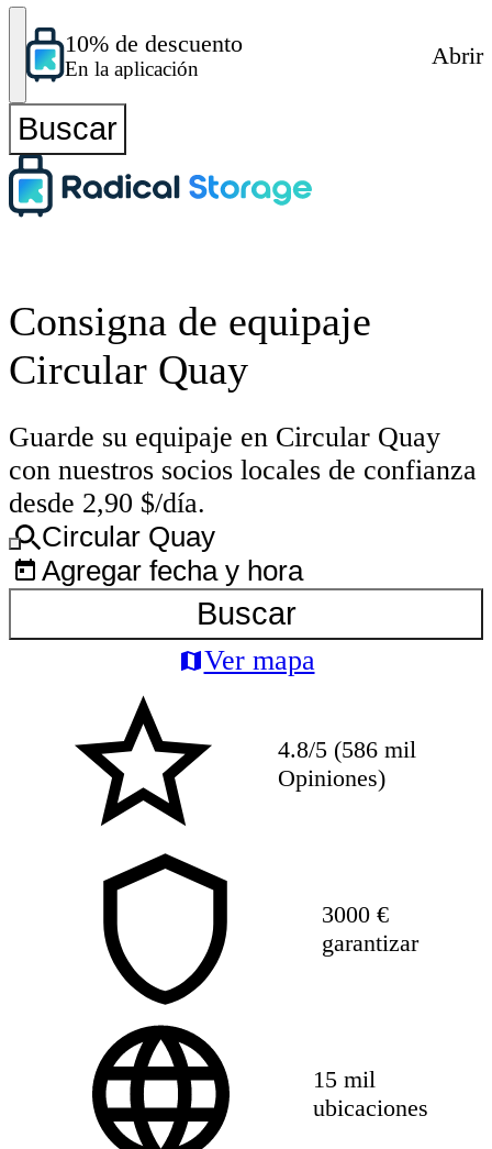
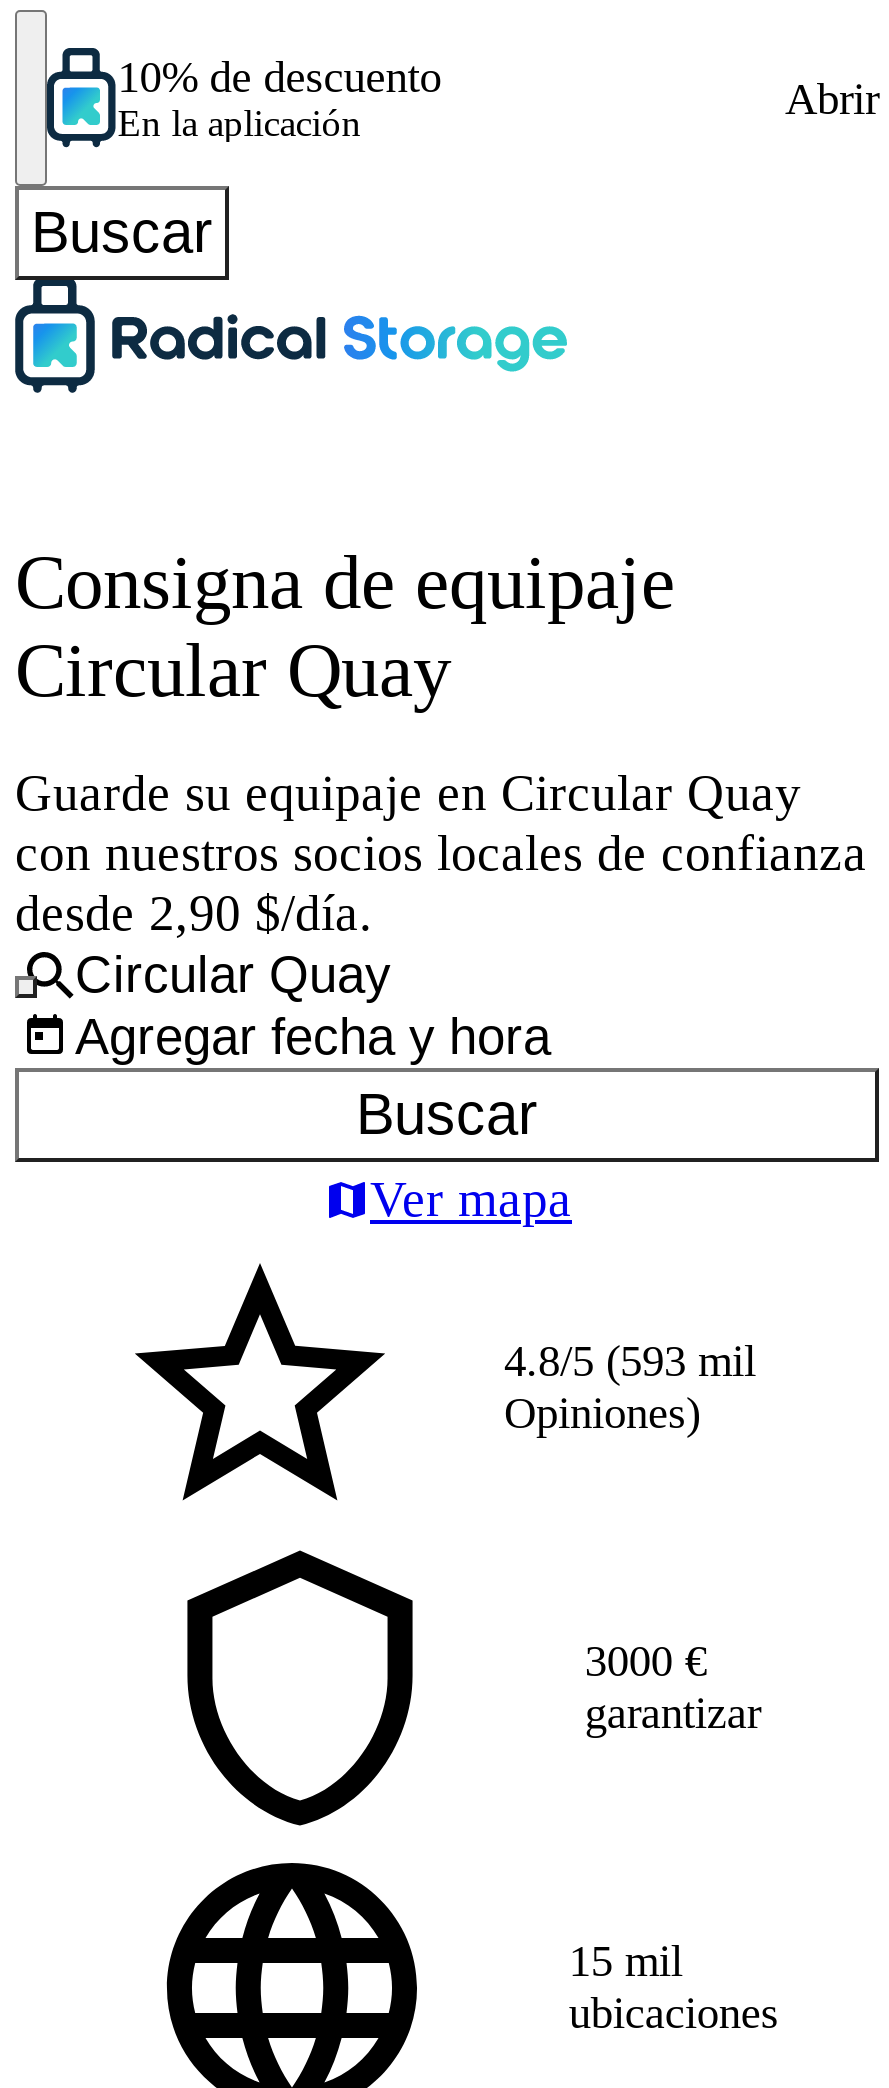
[277,736,416,764] 4.8/5 (586 mil -> [504,1337,756,1387] 4.8/5 (593 mil

